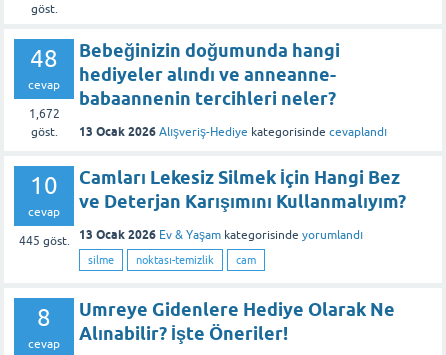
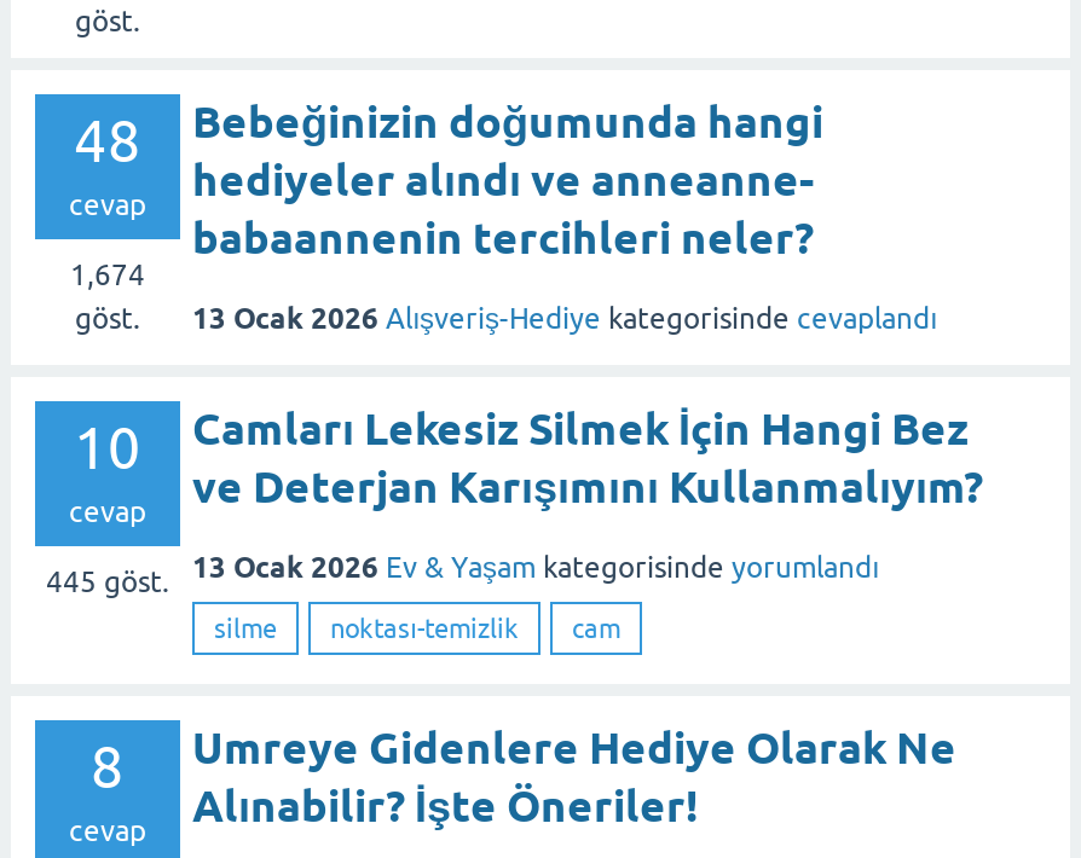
[28,107,59,121] 1,672 -> [70,259,145,292] 1,674

